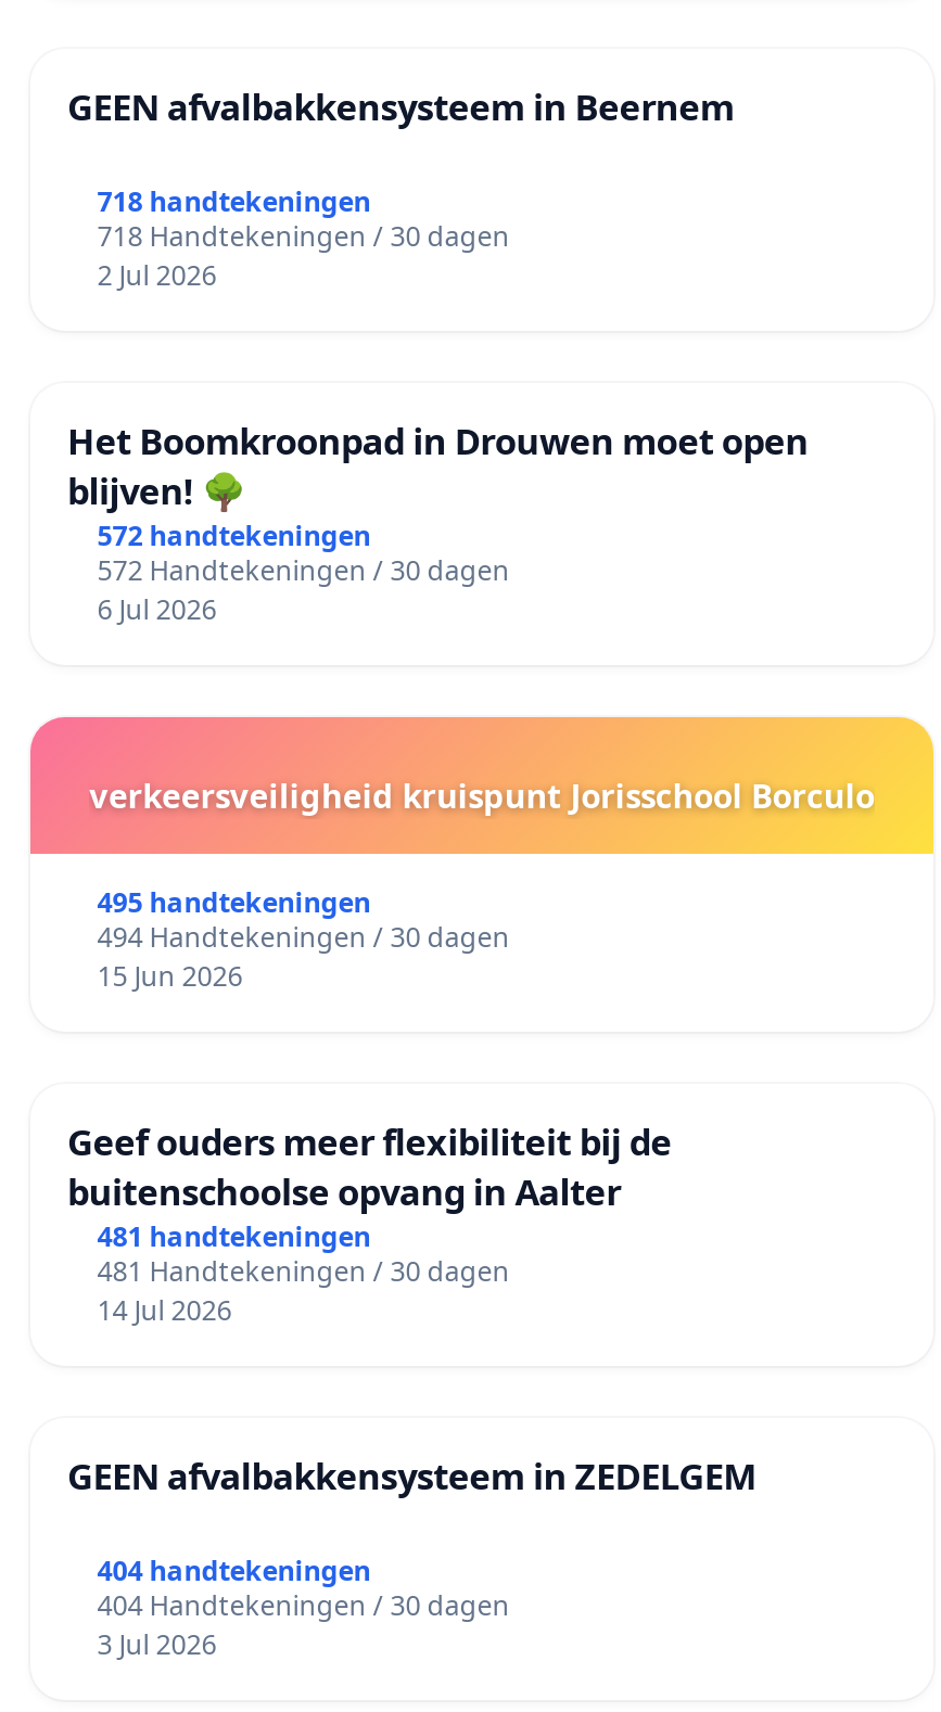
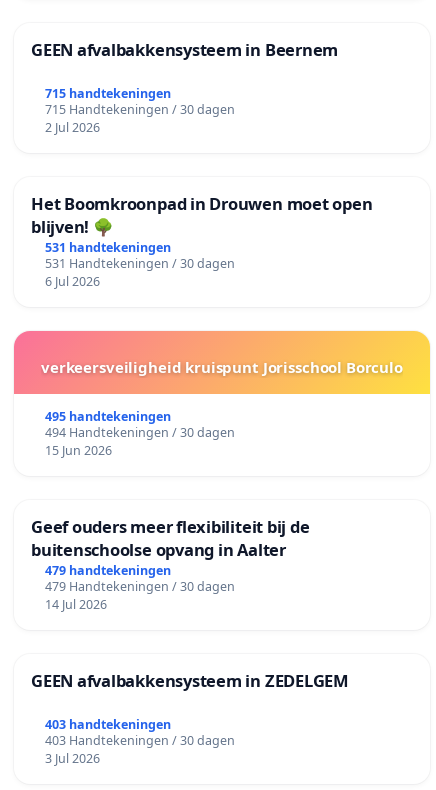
[97,184,371,220] 718 handtekeningen -> [45,85,171,102] 715 handtekeningen
[97,218,510,255] 718 Handtekeningen / 30 dagen -> [45,101,235,118] 715 Handtekeningen / 30 dagen
[97,517,371,554] 572 handtekeningen -> [45,239,171,256] 531 handtekeningen
[97,552,510,589] 572 Handtekeningen / 30 dagen -> [45,255,235,272] 531 Handtekeningen / 30 dagen
[97,1218,371,1255] 481 handtekeningen -> [45,562,171,579] 479 handtekeningen
[97,1253,510,1290] 481 Handtekeningen / 30 dagen -> [45,578,235,595] 479 Handtekeningen / 30 dagen
[97,1552,371,1589] 404 handtekeningen -> [45,716,171,733] 403 handtekeningen
[97,1586,510,1623] 404 Handtekeningen / 30 dagen -> [45,732,235,749] 403 Handtekeningen / 30 dagen

